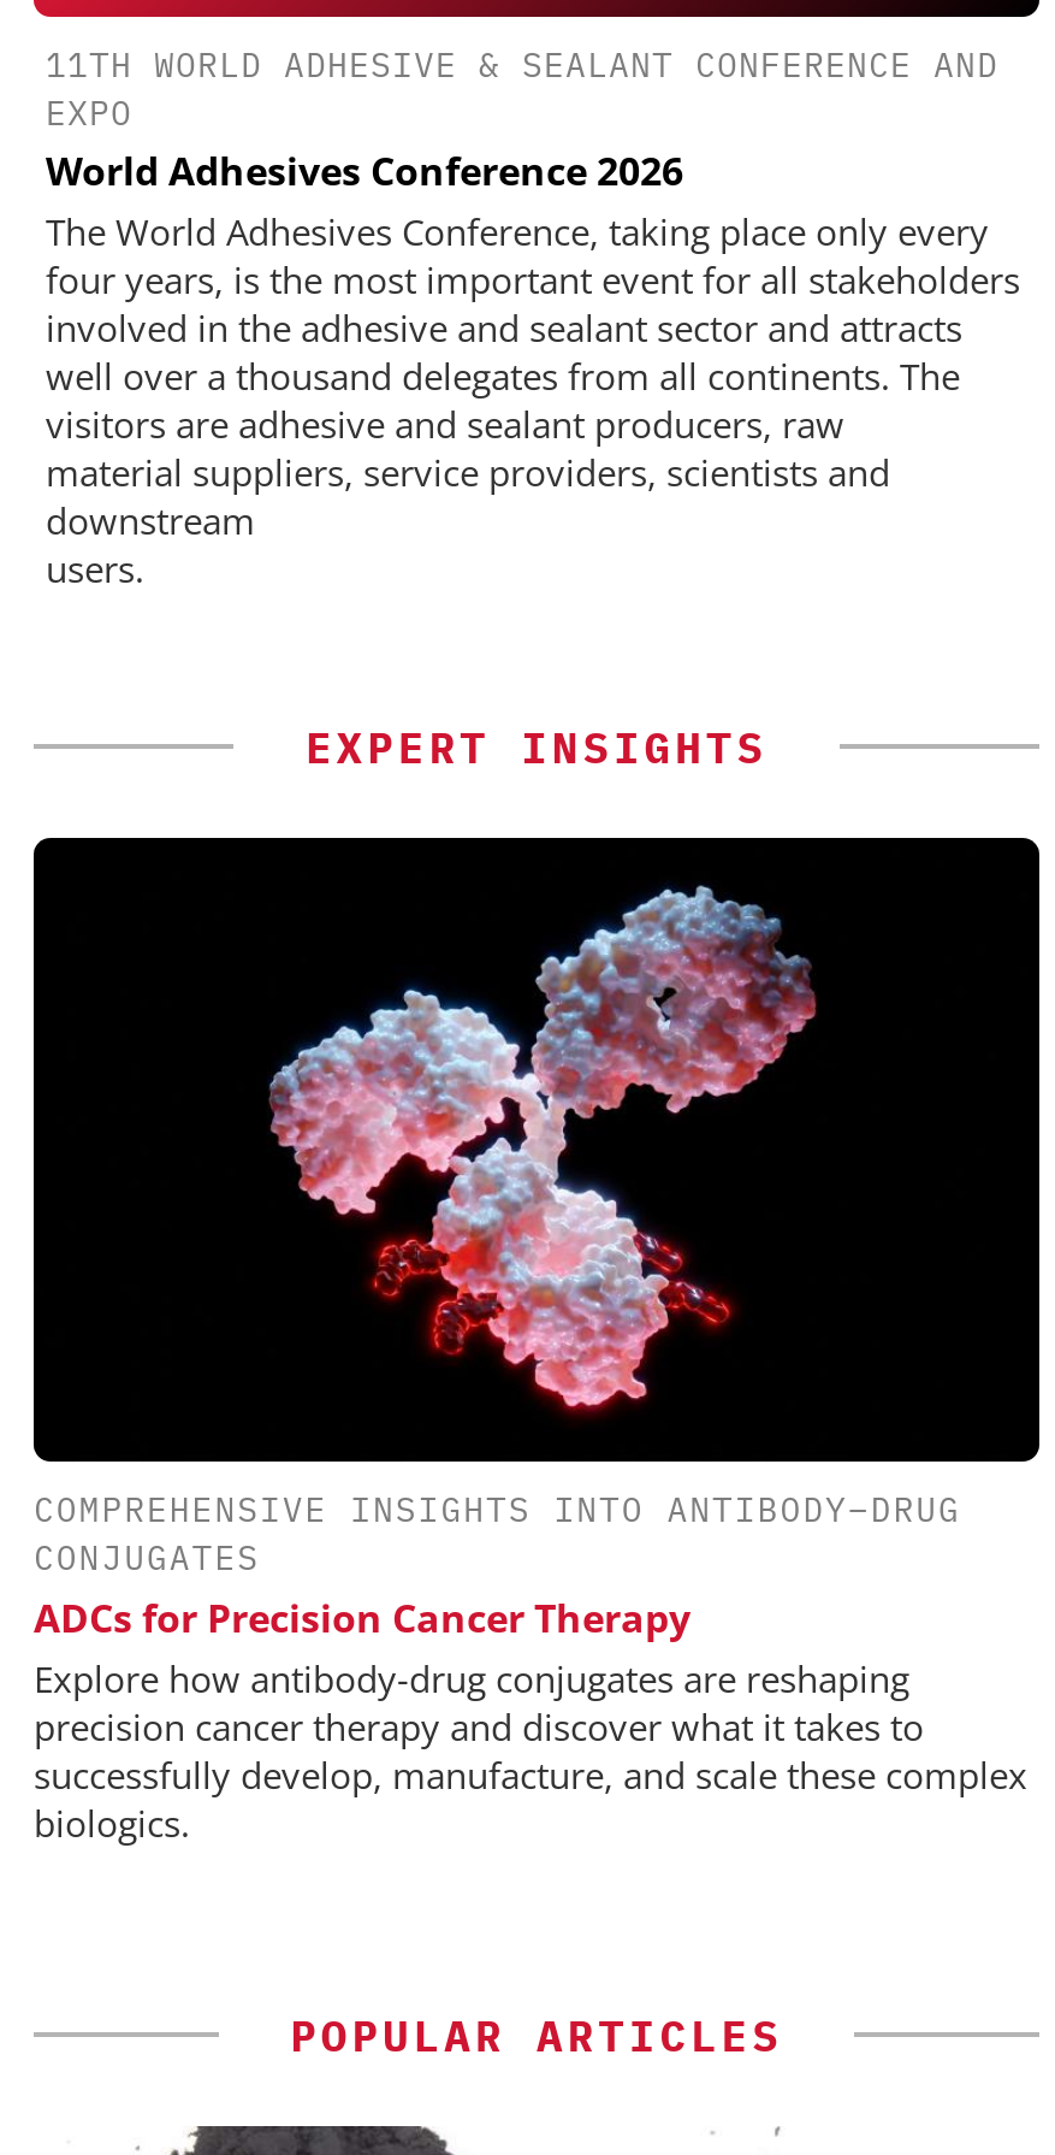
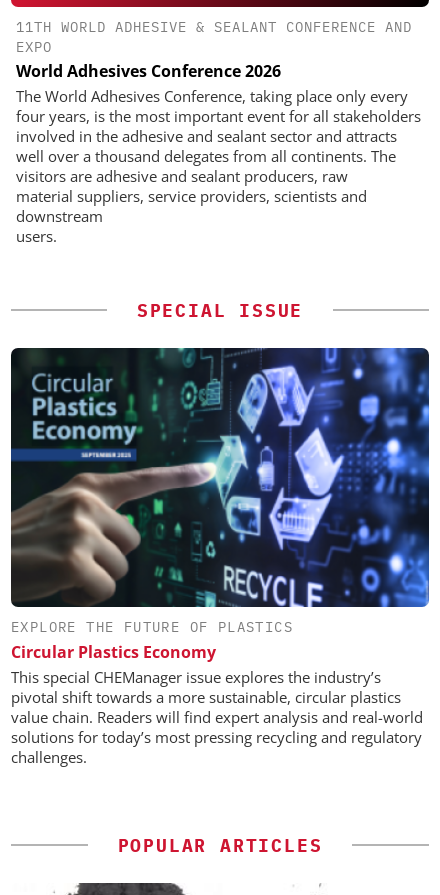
[306,720,767,776] EXPERT INSIGHTS -> [137,299,303,322] SPECIAL ISSUE
[31,836,1042,1846] [image] | COMPREHENSIVE INSIGHTS INTO ANTIBODY–DRUG | CONJUGATES | ADCs for Precision Cancer Therapy | Explore how antibody-drug conjugates are reshaping | precision cancer therapy and discover what it takes to | successfully develop, manufacture, and scale these complex | biologics. -> [10,347,430,767] [image] | EXPLORE THE FUTURE OF PLASTICS | Circular Plastics Economy | This special CHEManager issue explores the industry’s | pivotal shift towards a more sustainable, circular plastics | value chain. Readers will find expert analysis and real-world | solutions for today’s most pressing recycling and regulatory | challenges.

